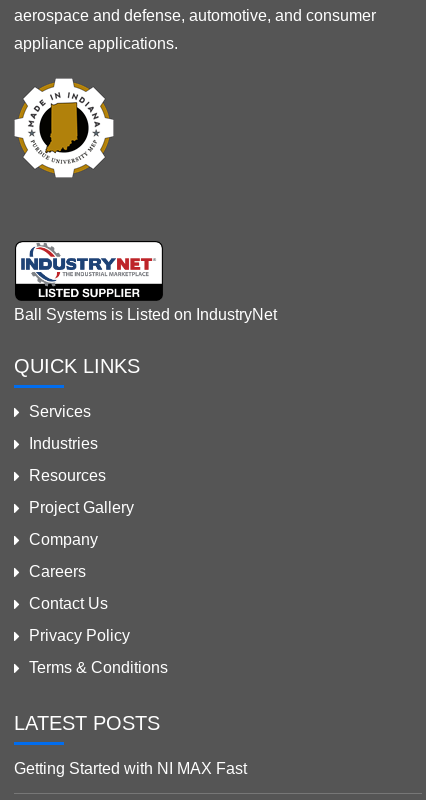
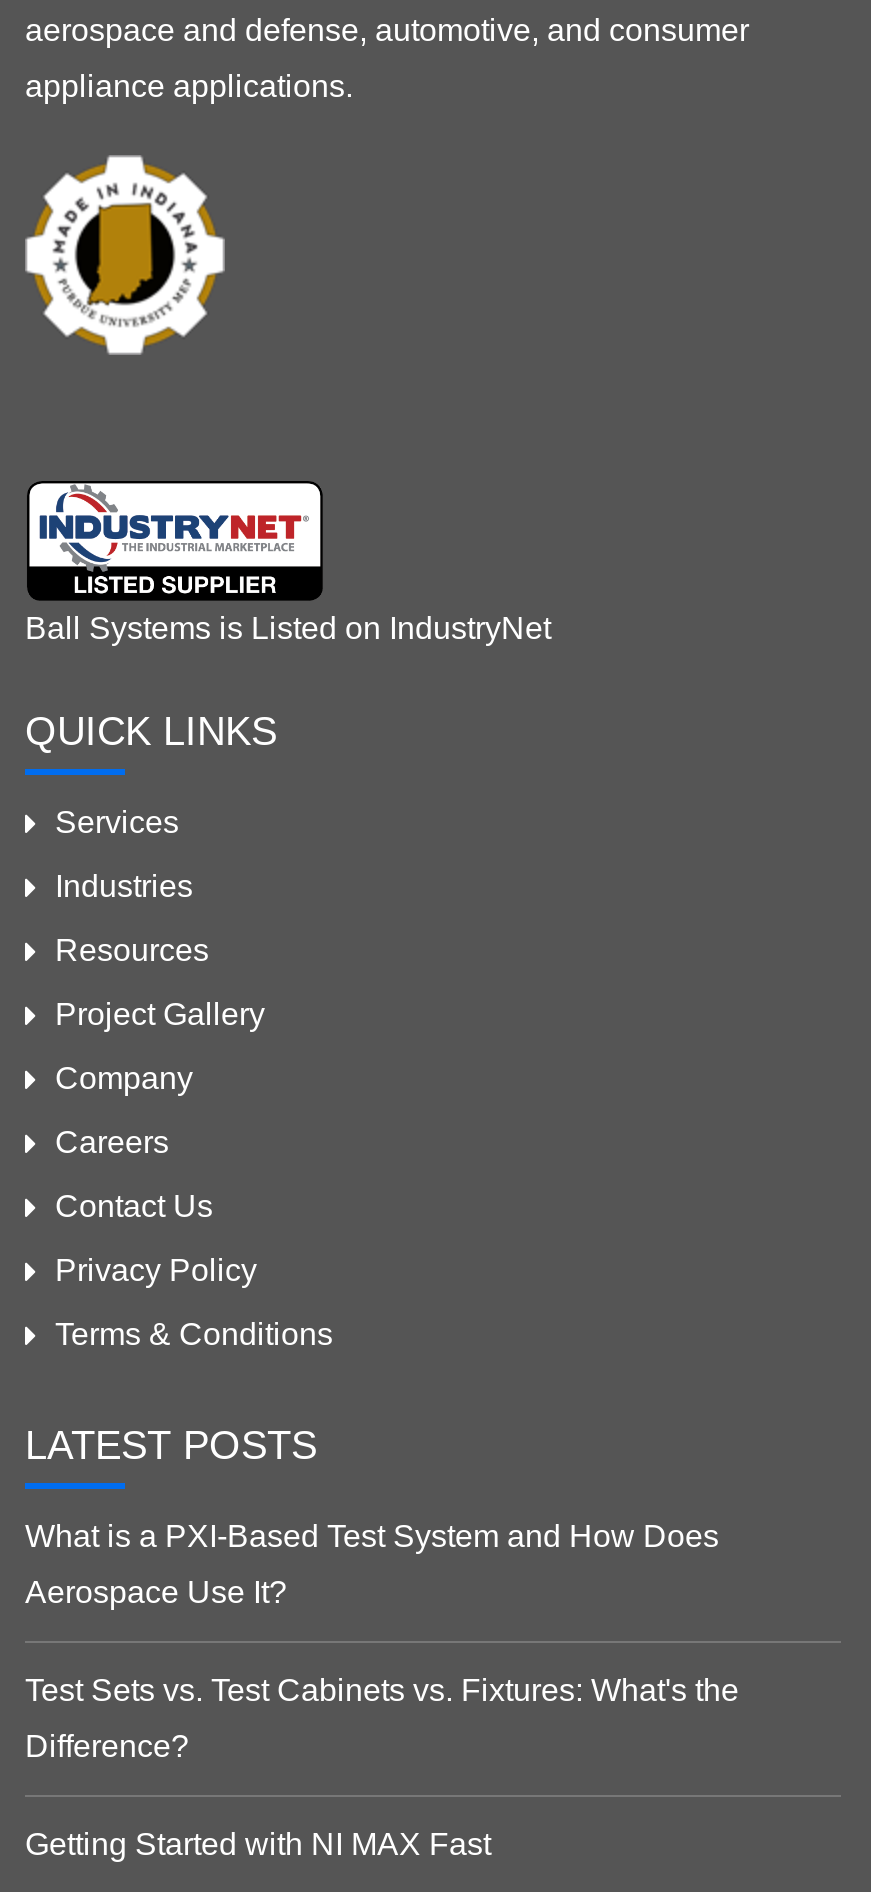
none -> [25,1519,739,1763] What is a PXI-Based Test System and How Does | Aerospace Use It? | Test Sets vs. Test Cabinets vs. Fixtures: What's the | Difference?

